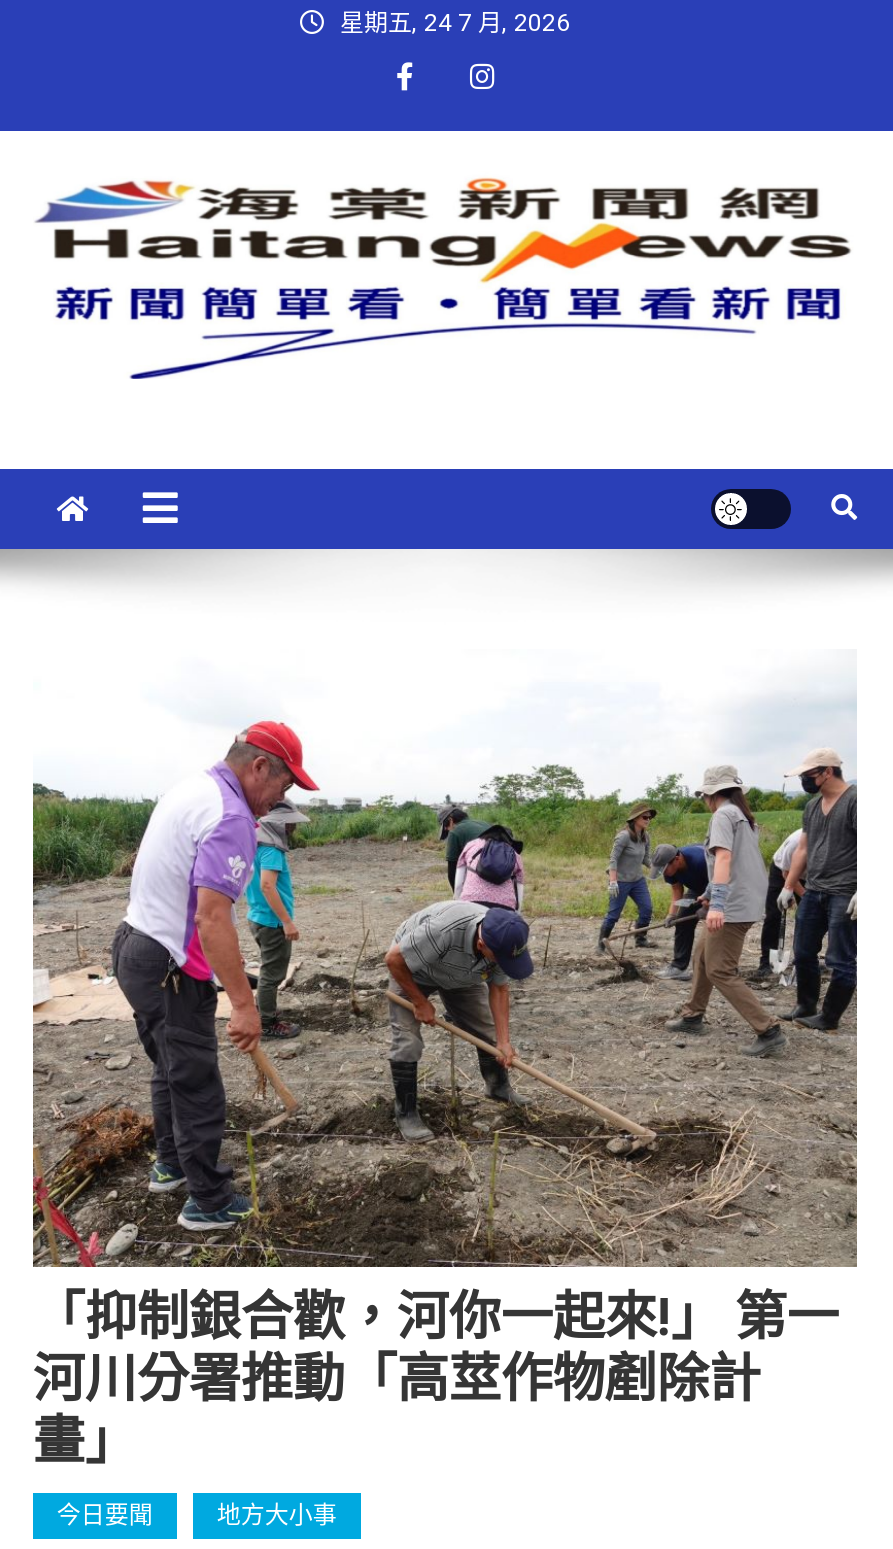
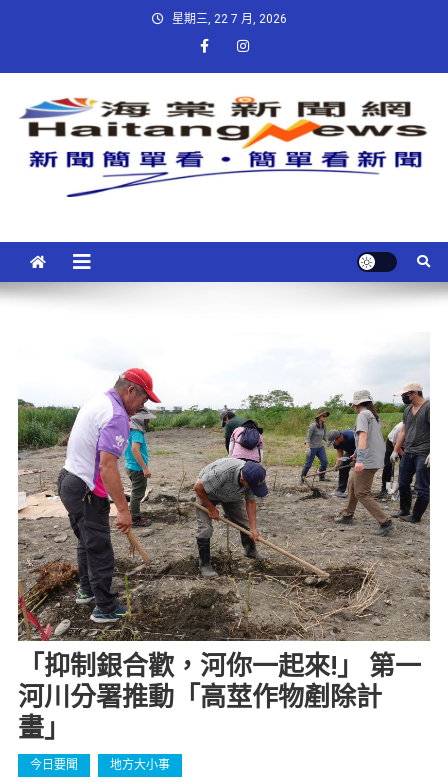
[340,9,570,37] 星期五, 24 7 月, 2026 -> [171,12,286,26] 星期三, 22 7 月, 2026

